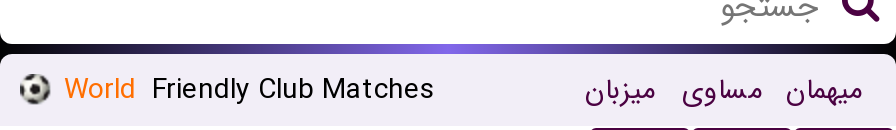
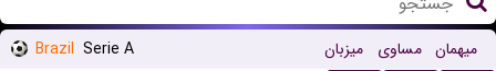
[64,68,436,112] World Friendly Club Matches -> [35,37,134,61] Brazil Serie A

